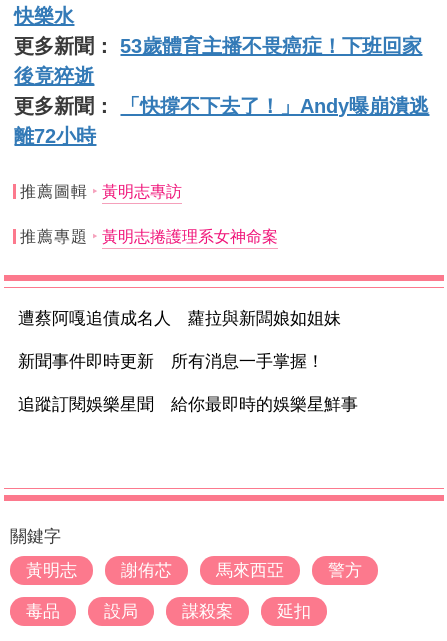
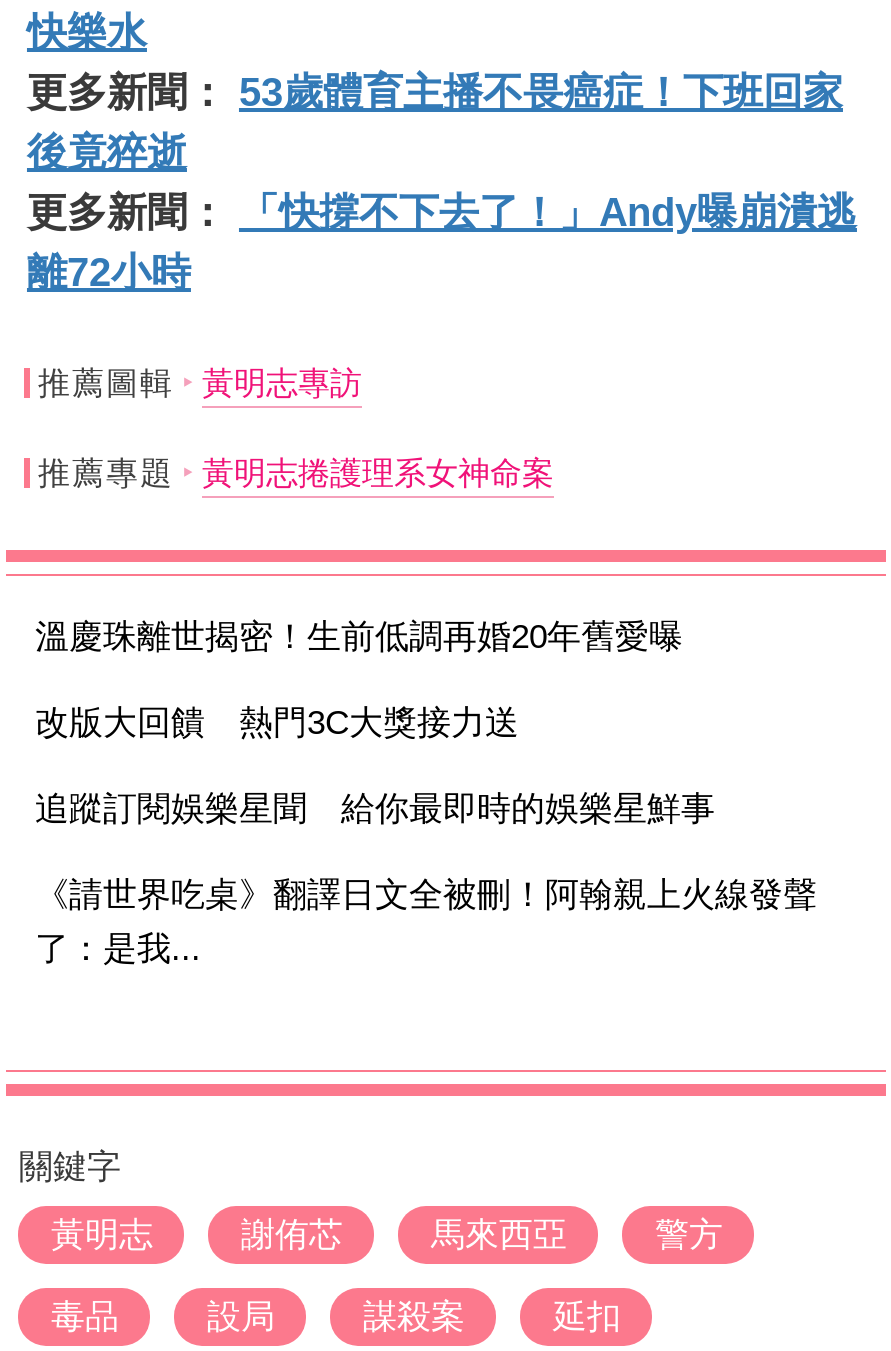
[18,309,341,328] 遭蔡阿嘎追債成名人 蘿拉與新闆娘如姐妹 -> [35,618,683,656] 溫慶珠離世揭密！生前低調再婚20年舊愛曝
[18,352,324,371] 新聞事件即時更新 所有消息一手掌握！ -> [35,704,519,742] 改版大回饋 熱門3C大獎接力送
none -> [35,876,817,968] 《請世界吃桌》翻譯日文全被刪！阿翰親上火線發聲 | 了：是我...

